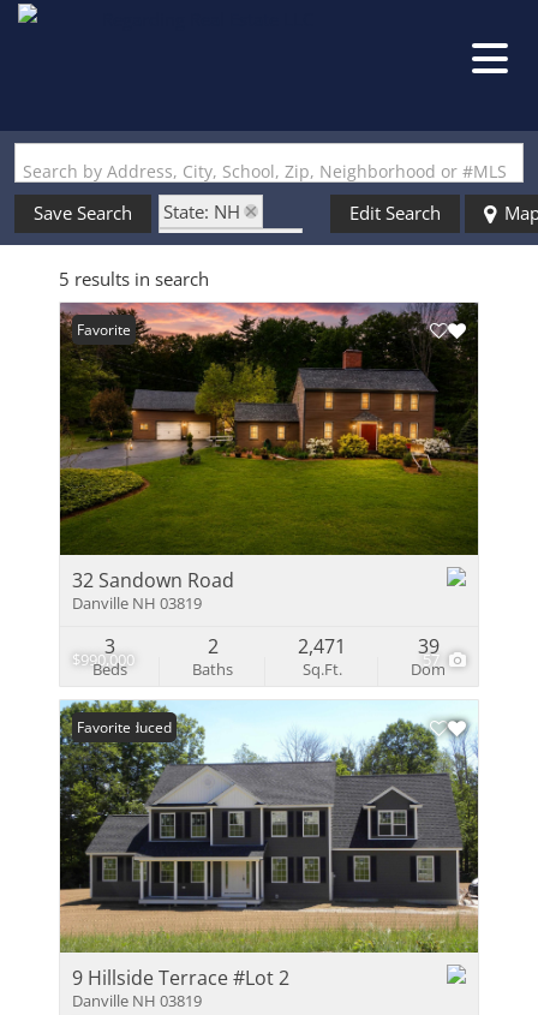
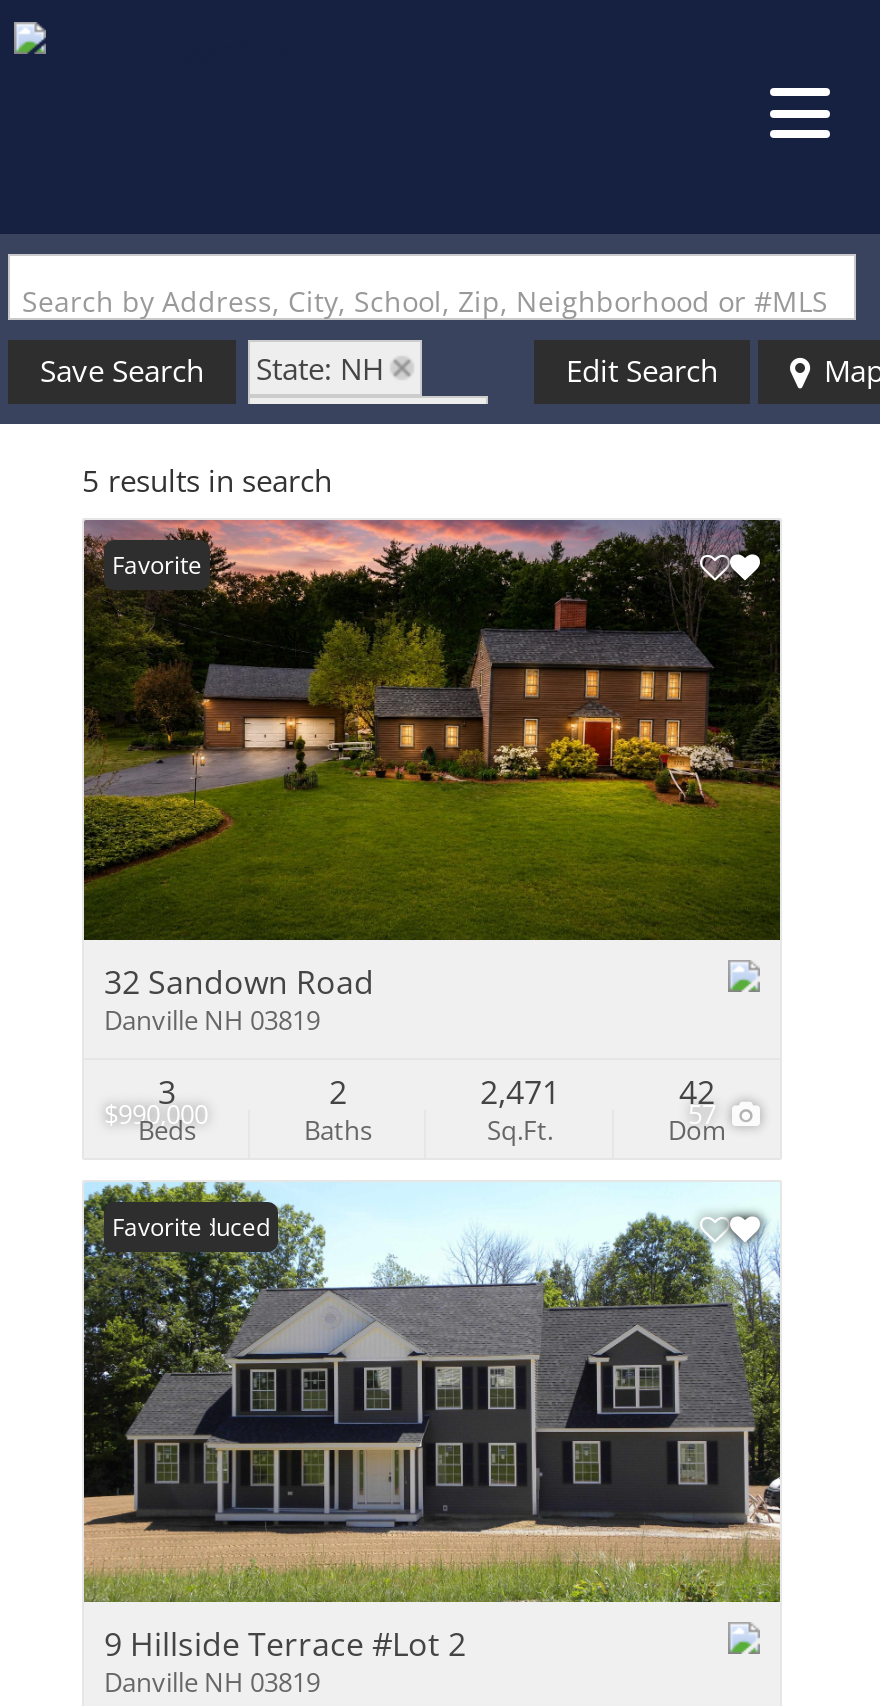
[417,633,439,659] 39 -> [679,1070,715,1114] 42

